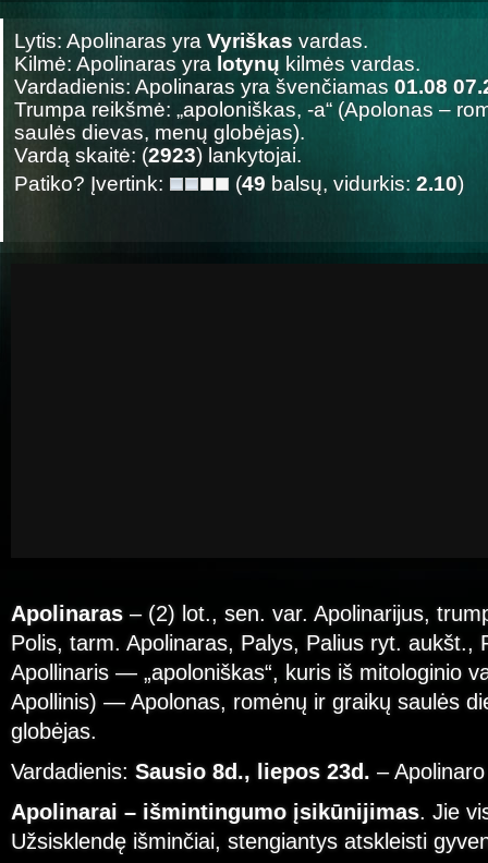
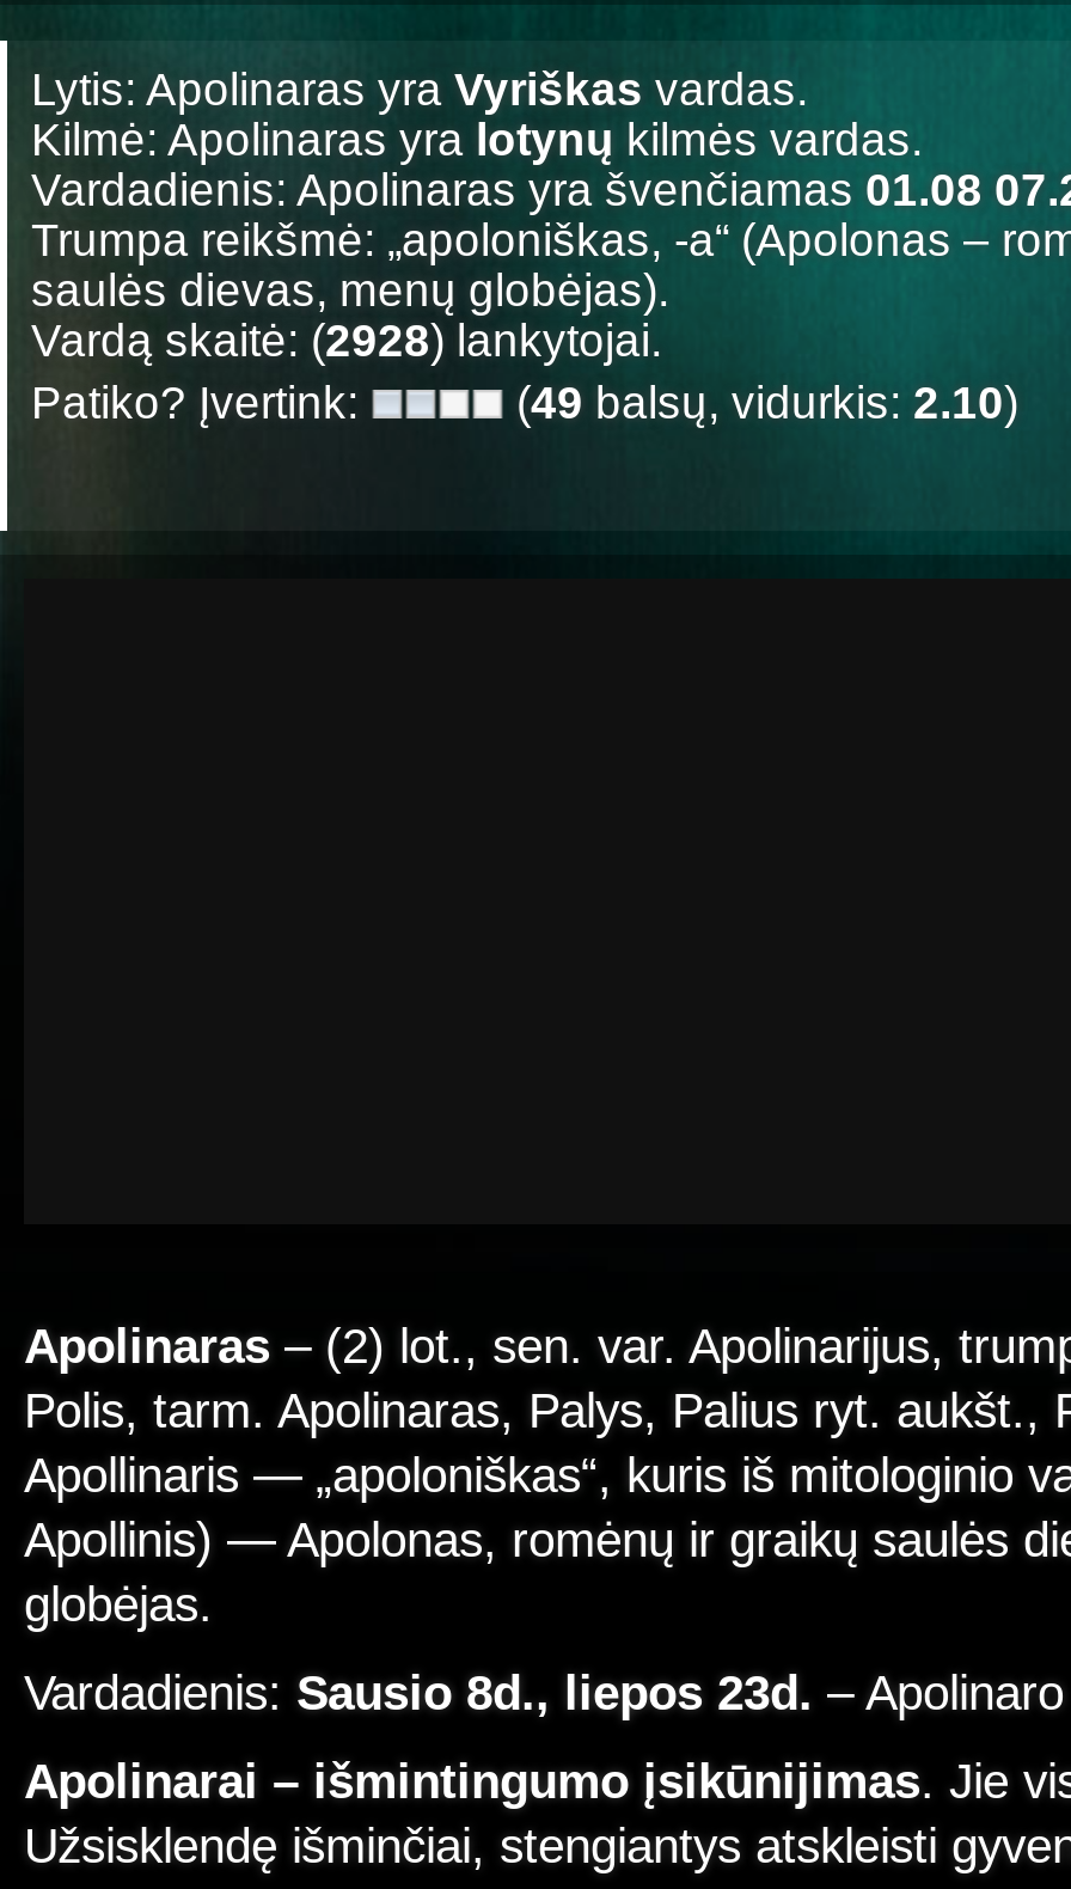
[14,144,302,166] Vardą skaitė: (2923) lankytojai. -> [31,315,662,365] Vardą skaitė: (2928) lankytojai.

